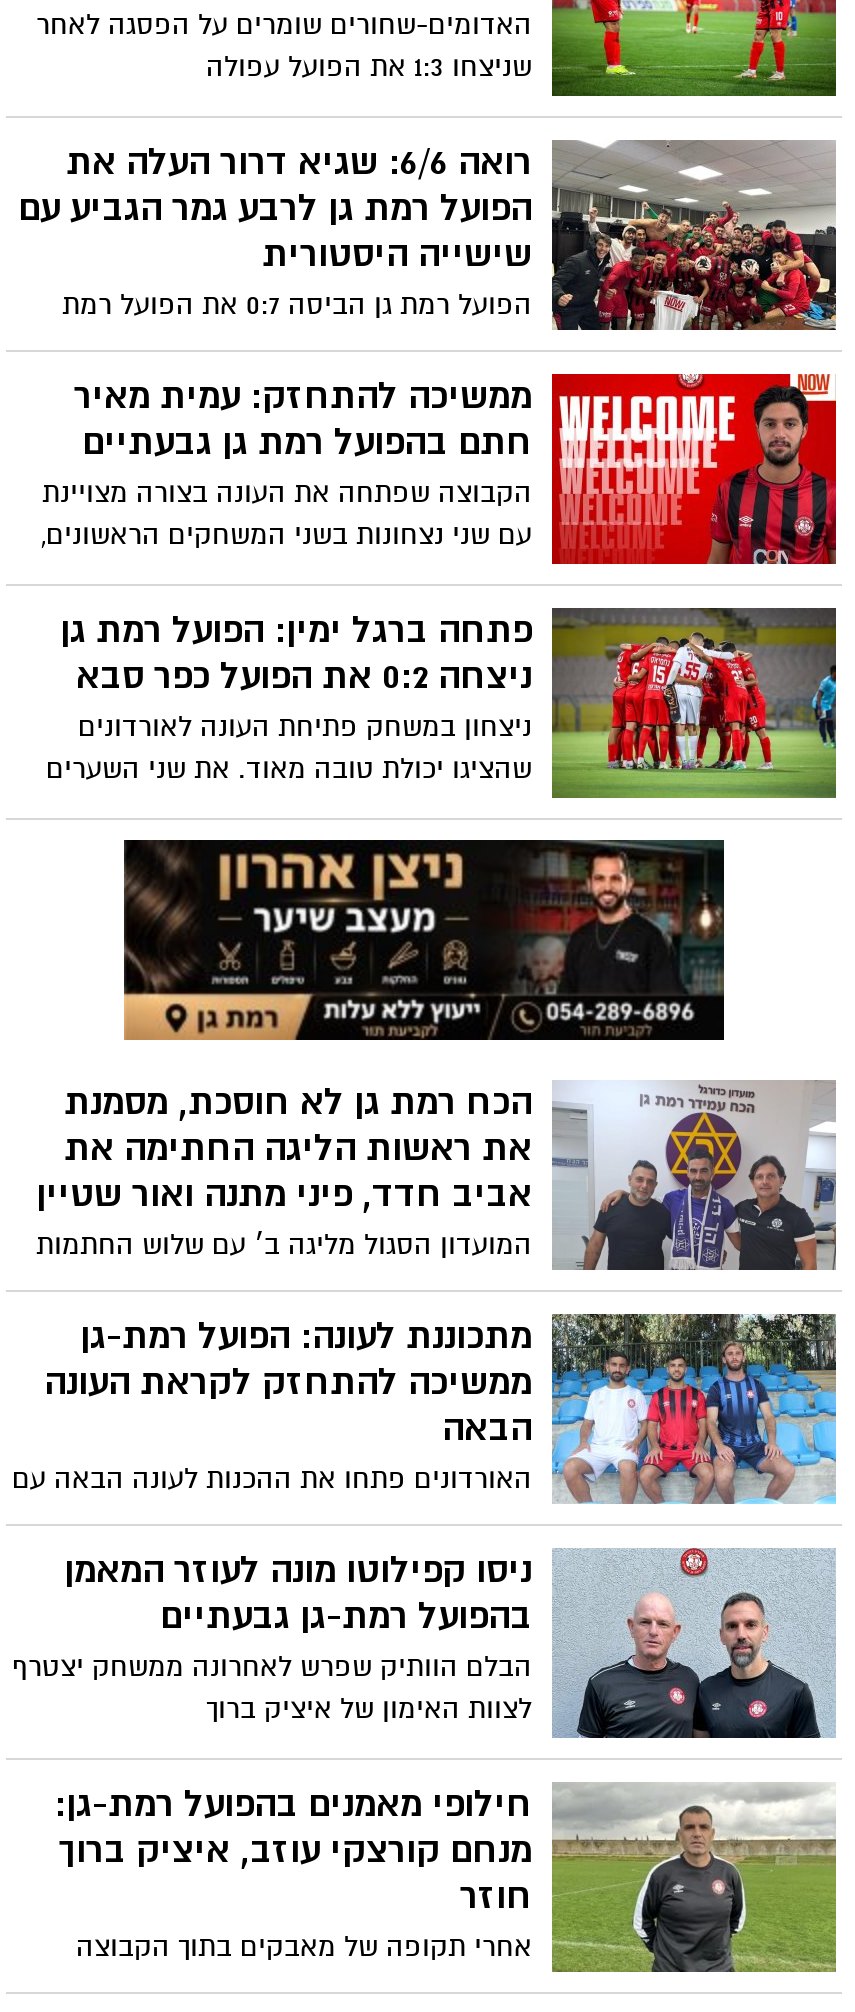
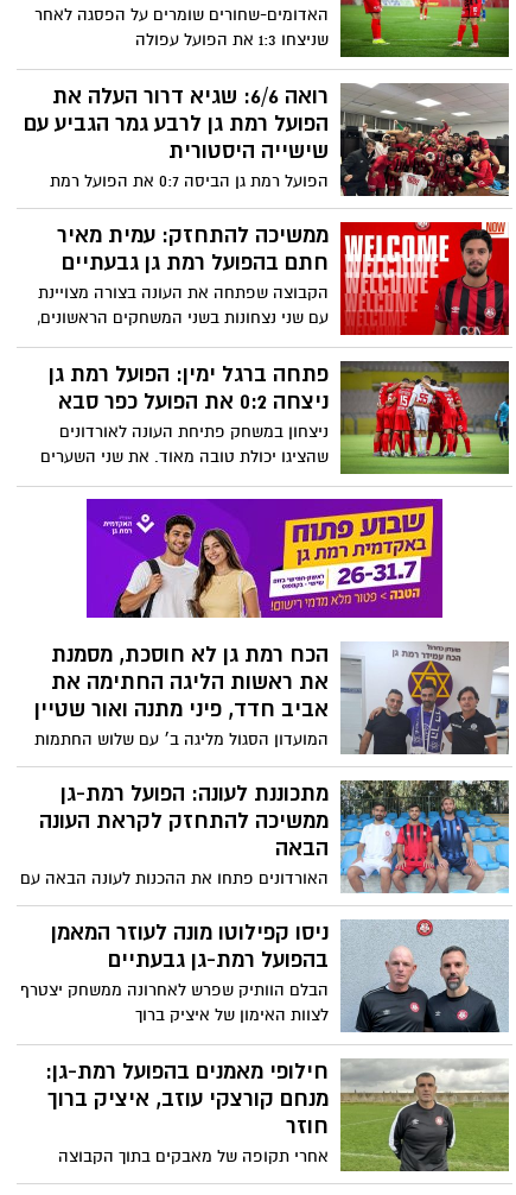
[122,838,726,1042] [image] -> [85,498,444,619] [image]

